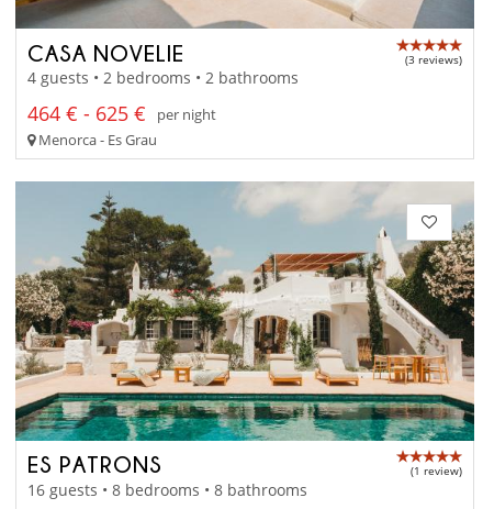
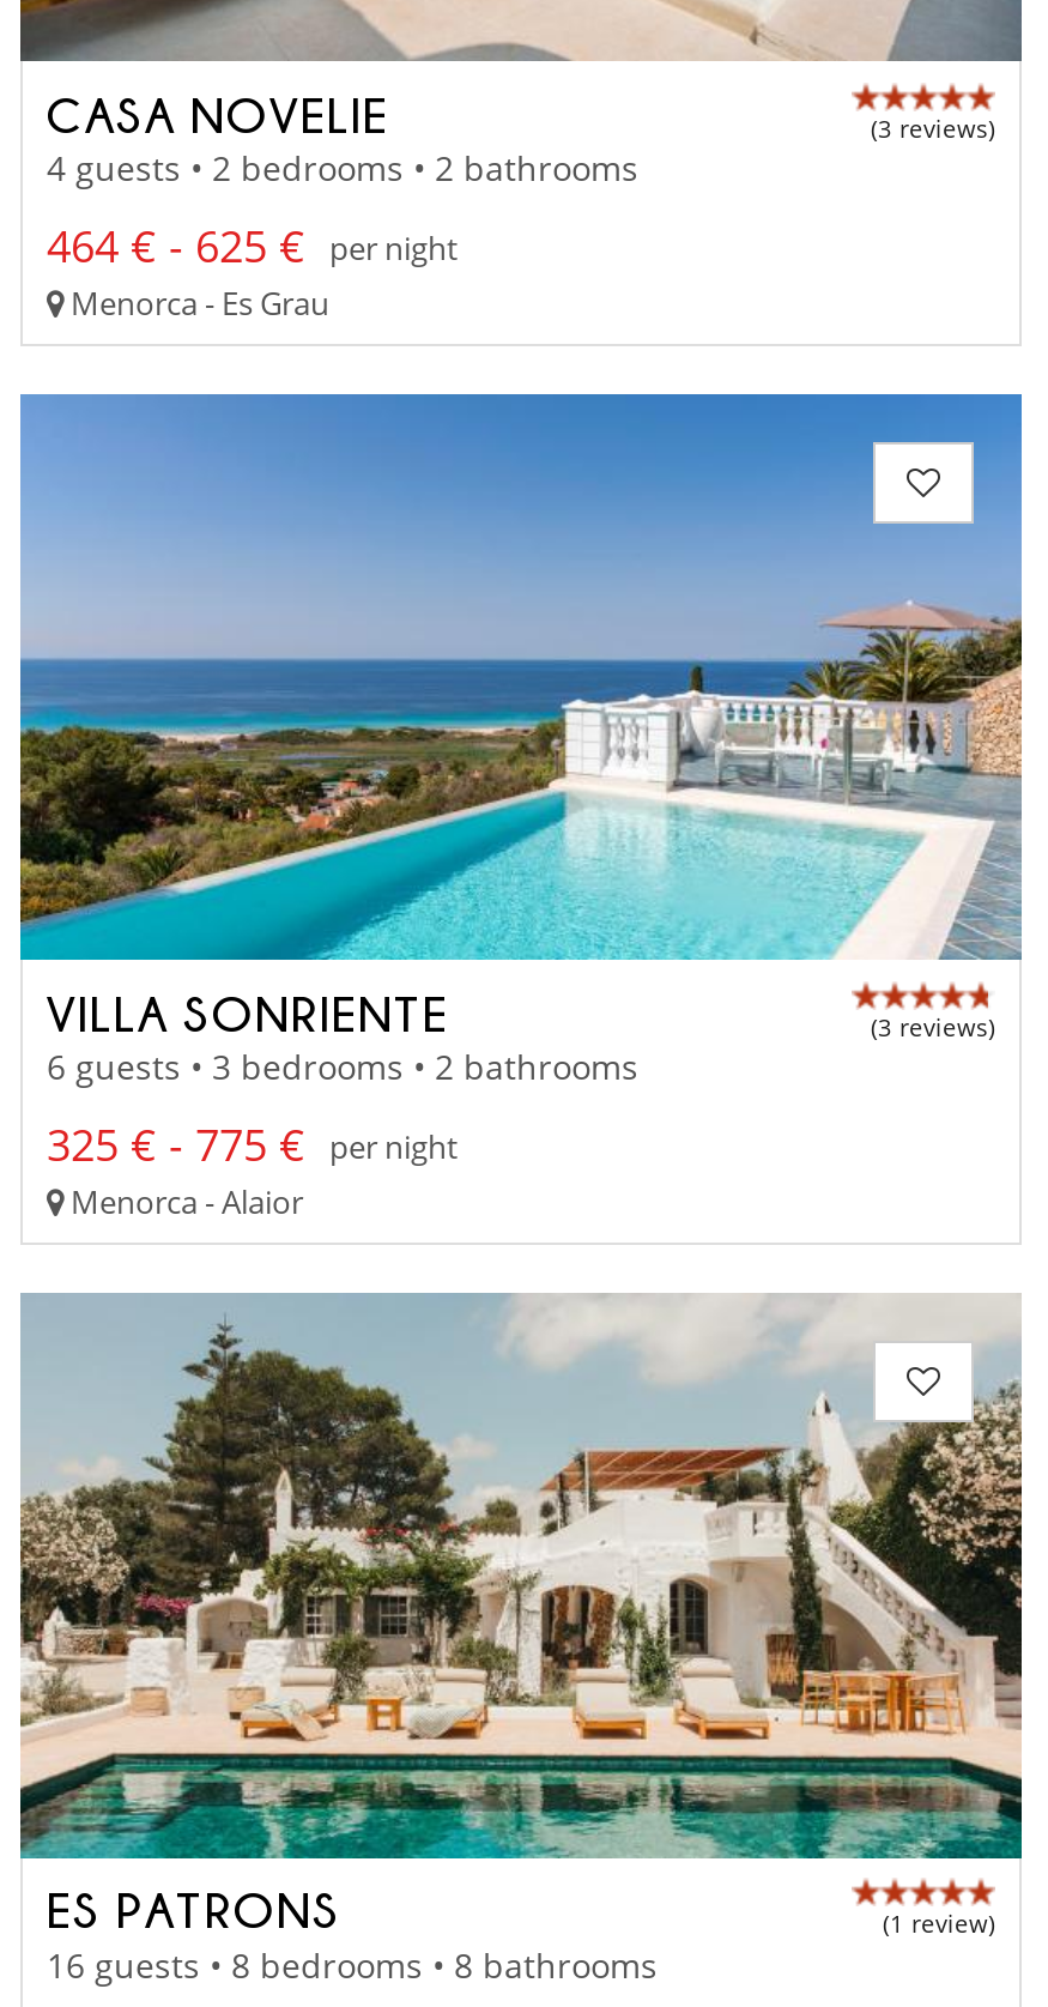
none -> [18,393,1022,1224] [image] | VILLA SONRIENTE | (3 reviews) | 6 guests • 3 bedrooms • 2 bathrooms | 325 € - 775 € per night | Menorca - Alaior

